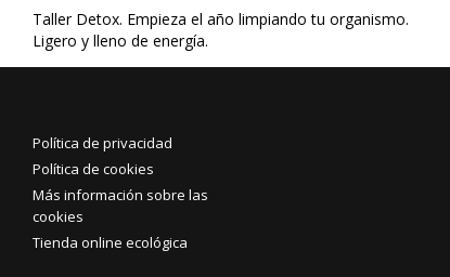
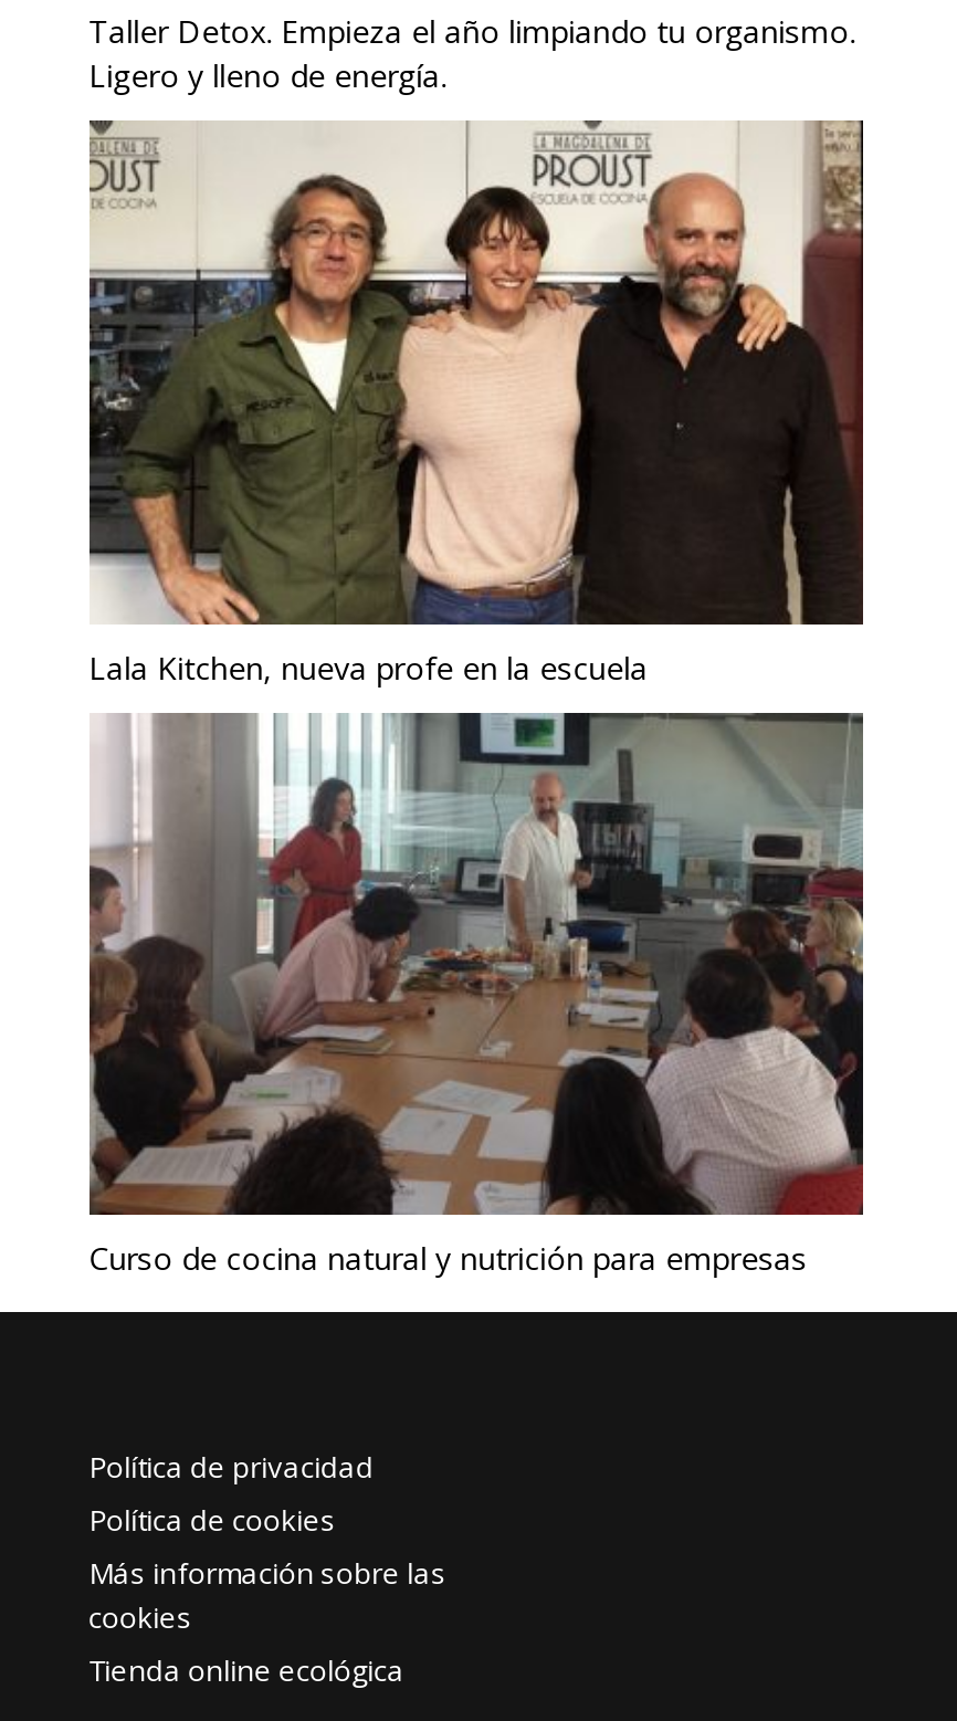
none -> [87,118,865,688] [image] | Lala Kitchen, nueva profe en la escuela
none -> [87,711,865,1280] [image] | Curso de cocina natural y nutrición para empresas

